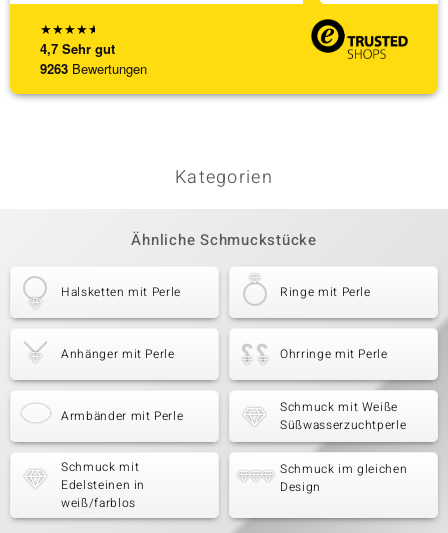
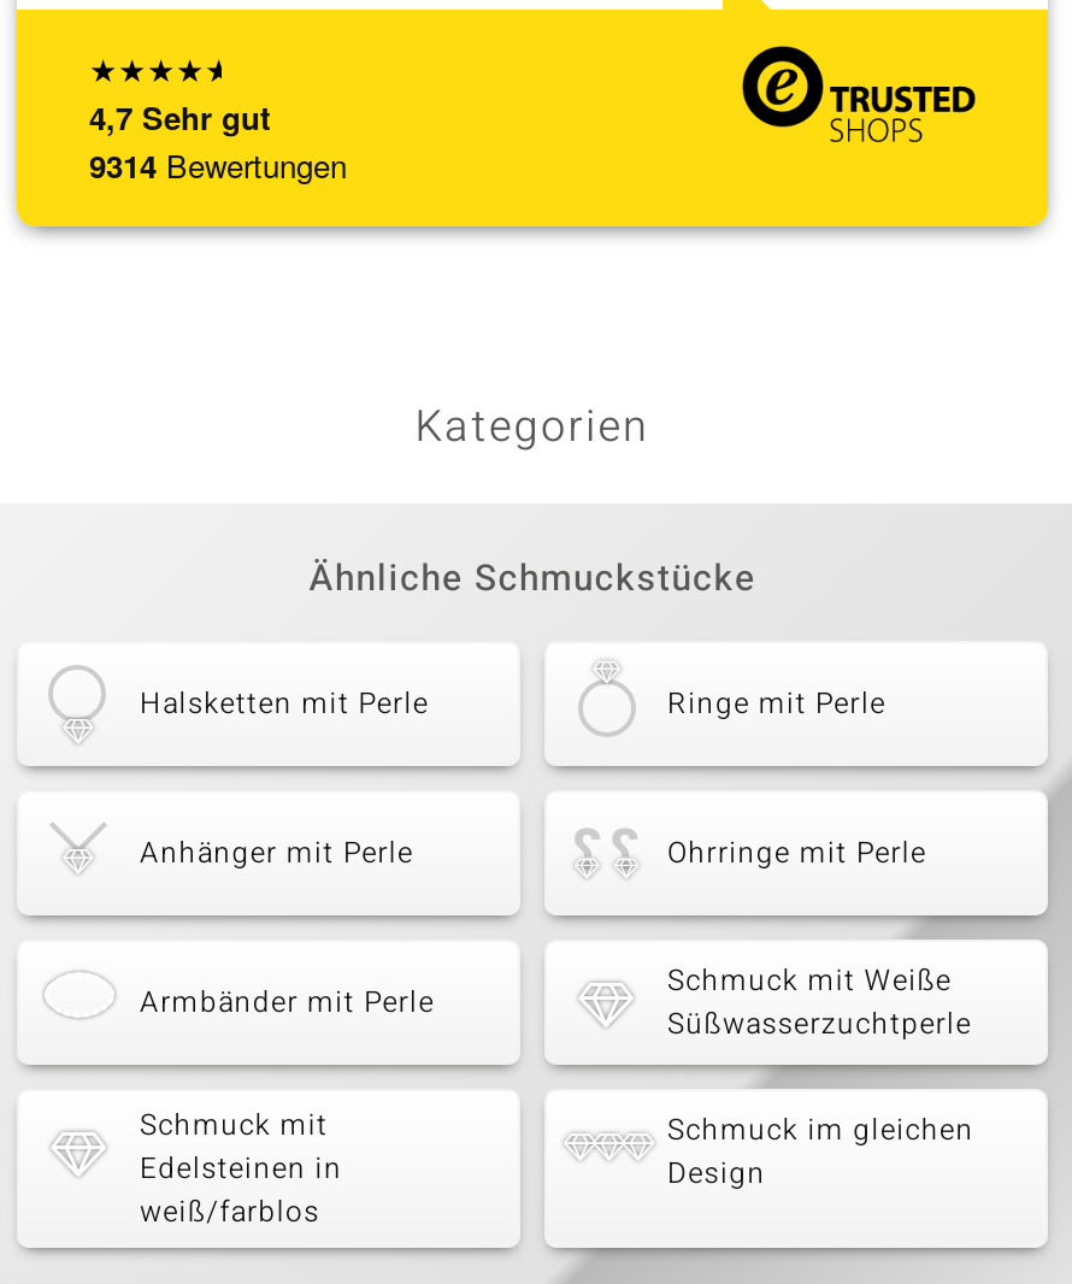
[40,59,147,78] 9263 Bewertungen -> [89,142,347,188] 9314 Bewertungen

